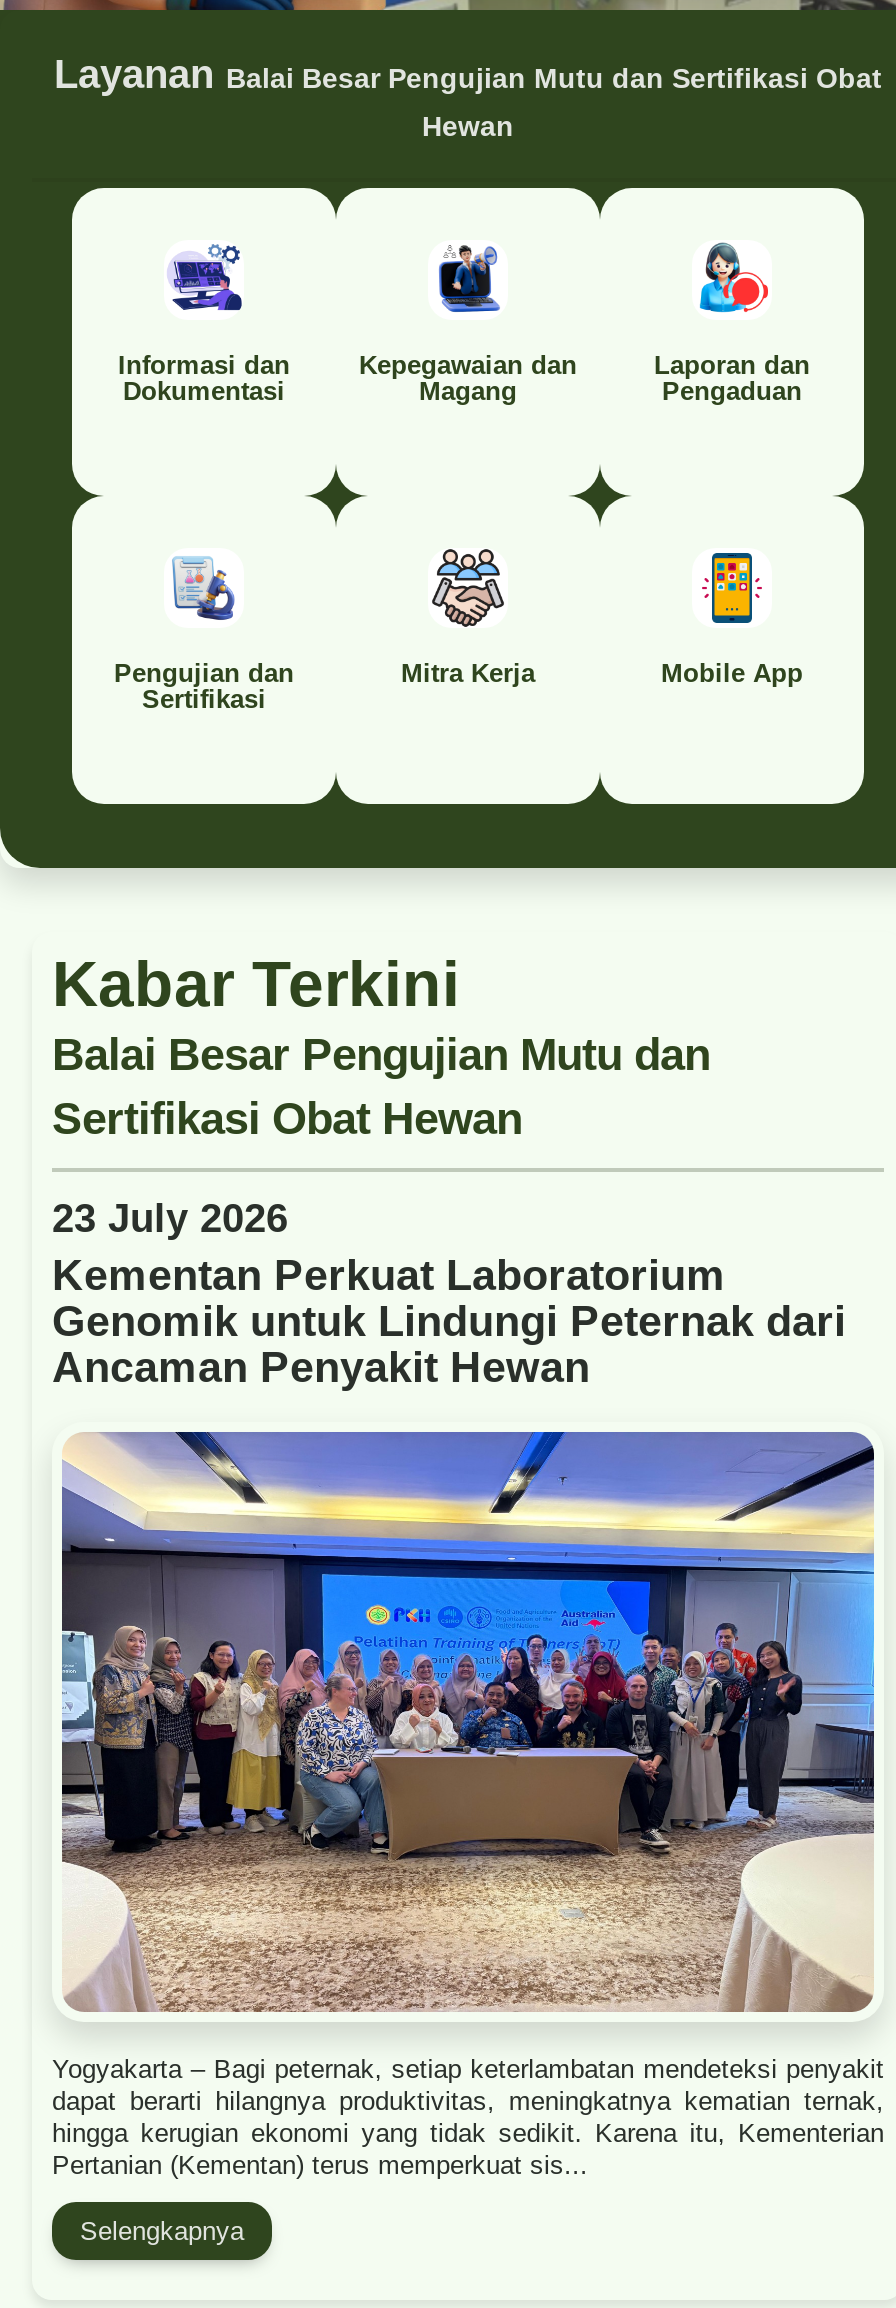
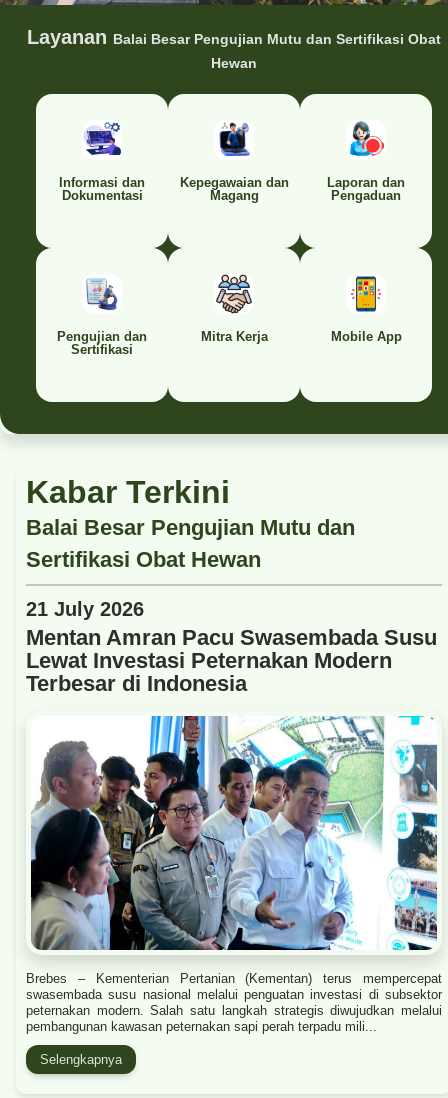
[52,1196,846,1392] 23 July 2026 | Kementan Perkuat Laboratorium | Genomik untuk Lindungi Peternak dari | Ancaman Penyakit Hewan -> [26,598,437,696] 21 July 2026 | Mentan Amran Pacu Swasembada Susu | Lewat Investasi Peternakan Modern | Terbesar di Indonesia
[60,1430,876,1928] [image] -> [31,715,438,951] [image]
[52,2054,884,2180] Yogyakarta – Bagi peternak, setiap keterlambatan mendeteksi penyakit | dapat berarti hilangnya produktivitas, meningkatnya kematian ternak, | hingga kerugian ekonomi yang tidak sedikit. Karena itu, Kementerian | Pertanian (Kementan) terus memperkuat sis... -> [26,971,442,1034] Brebes – Kementerian Pertanian (Kementan) terus mempercepat | swasembada susu nasional melalui penguatan investasi di subsektor | peternakan modern. Salah satu langkah strategis diwujudkan melalui | pembangunan kawasan peternakan sapi perah terpadu mili...

